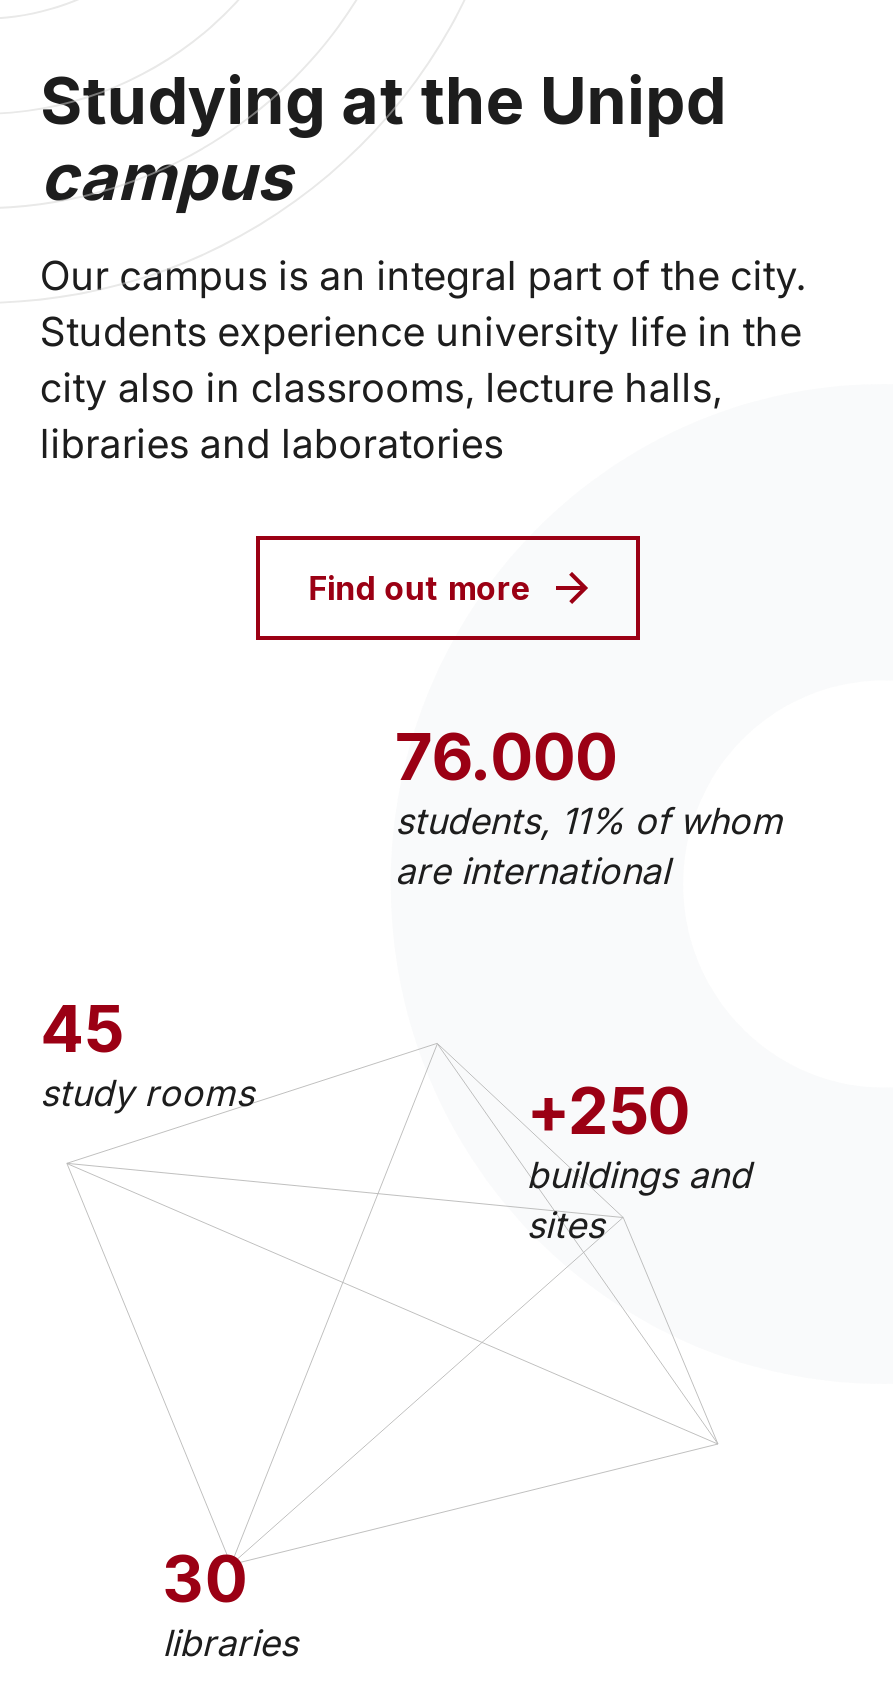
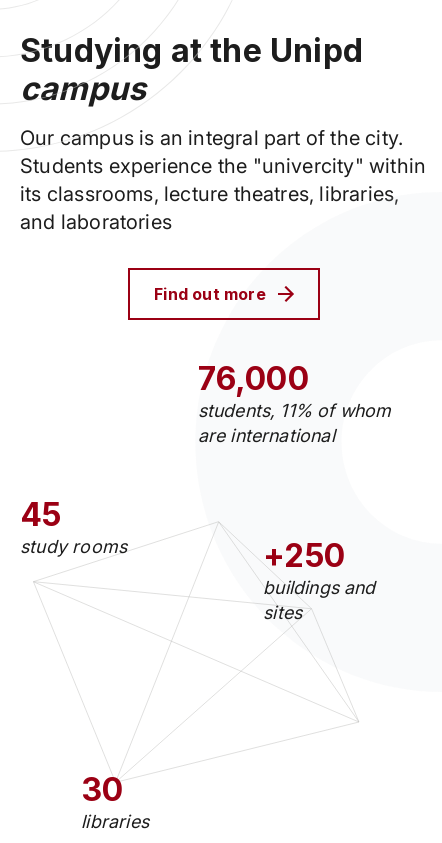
[40,308,802,468] Students experience university life in the | city also in classrooms, lecture halls, | libraries and laboratories -> [20,154,426,234] Students experience the "univercity" within | its classrooms, lecture theatres, libraries, | and laboratories
[395,718,618,796] 76.000 -> [198,359,309,398] 76,000

